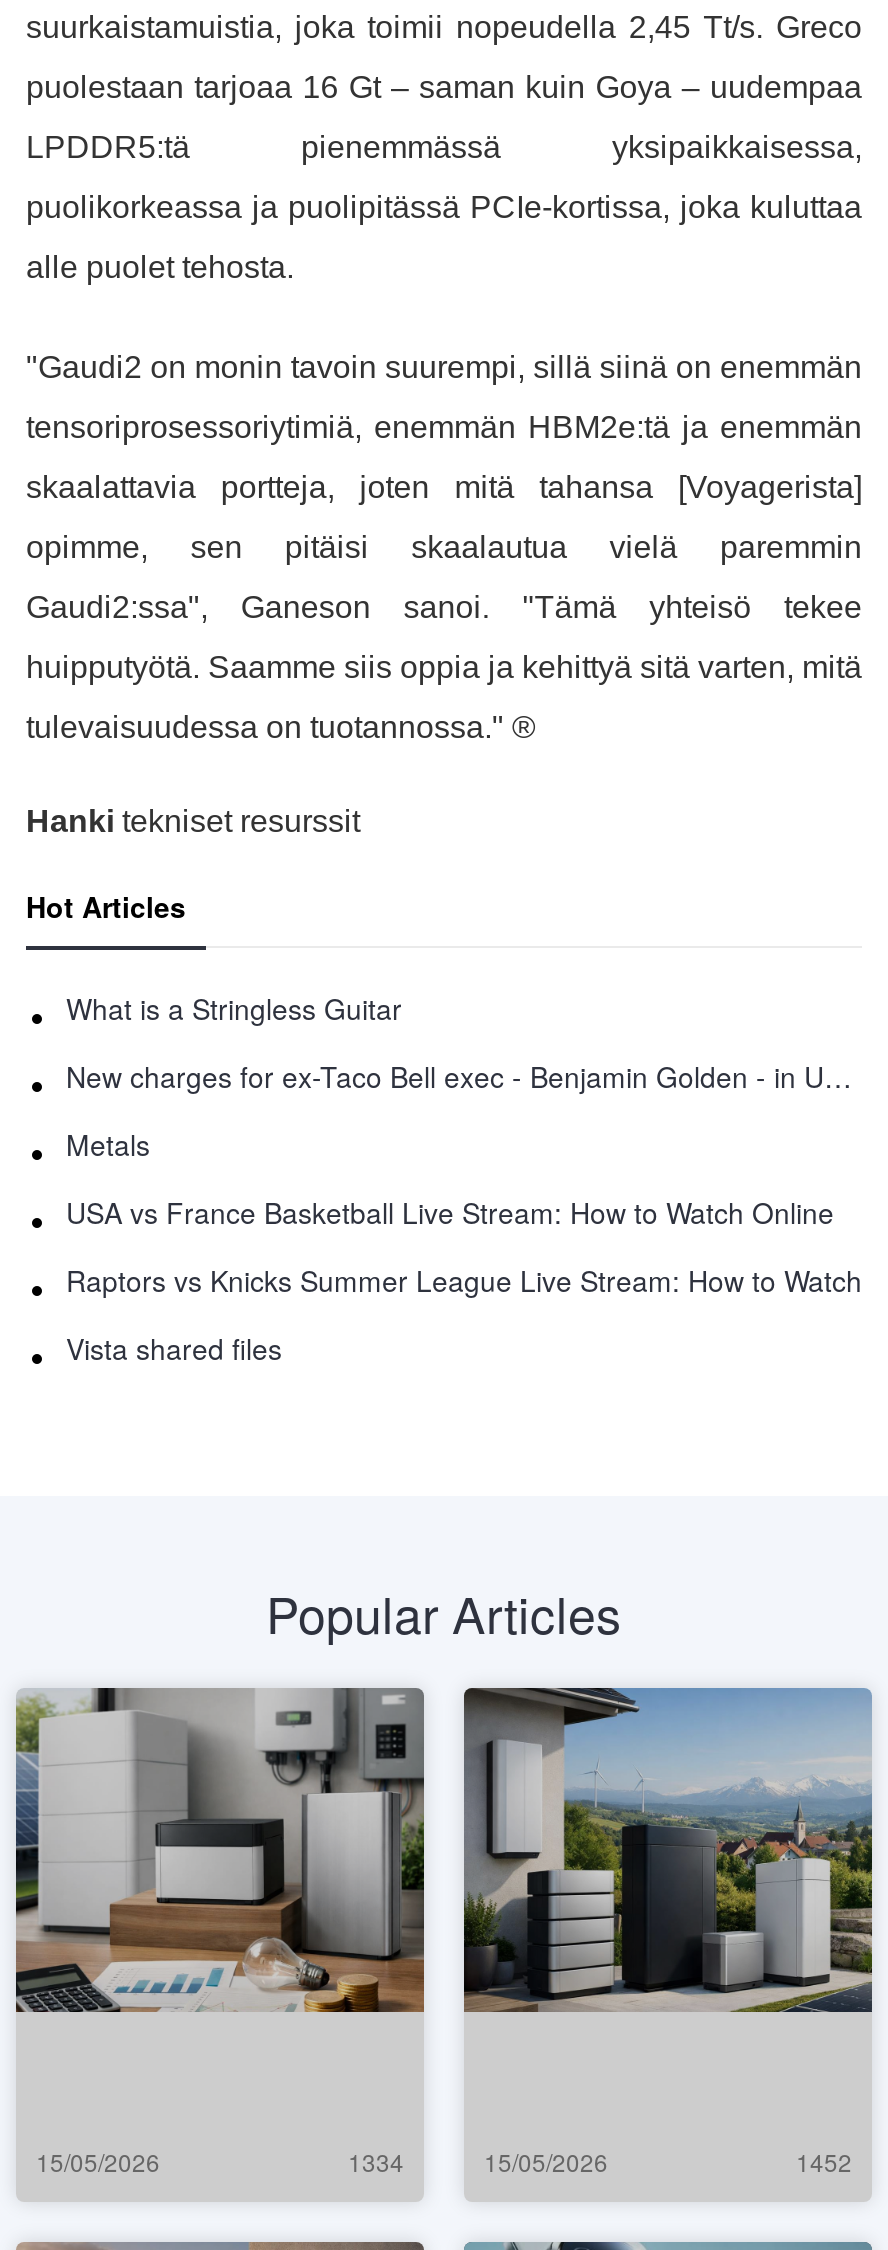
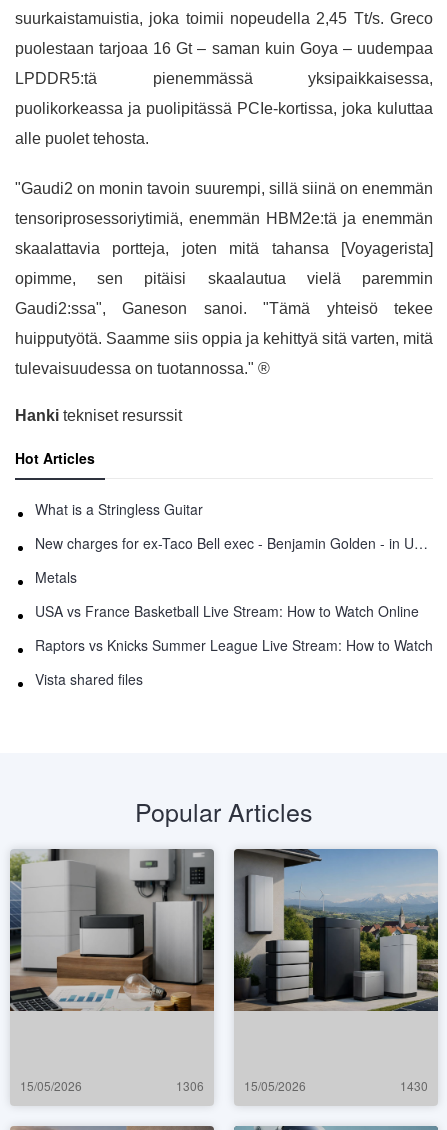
[348,2144,404,2178] 1334 -> [176,1077,204,1094] 1306
[796,2144,852,2178] 1452 -> [400,1077,428,1094] 1430

